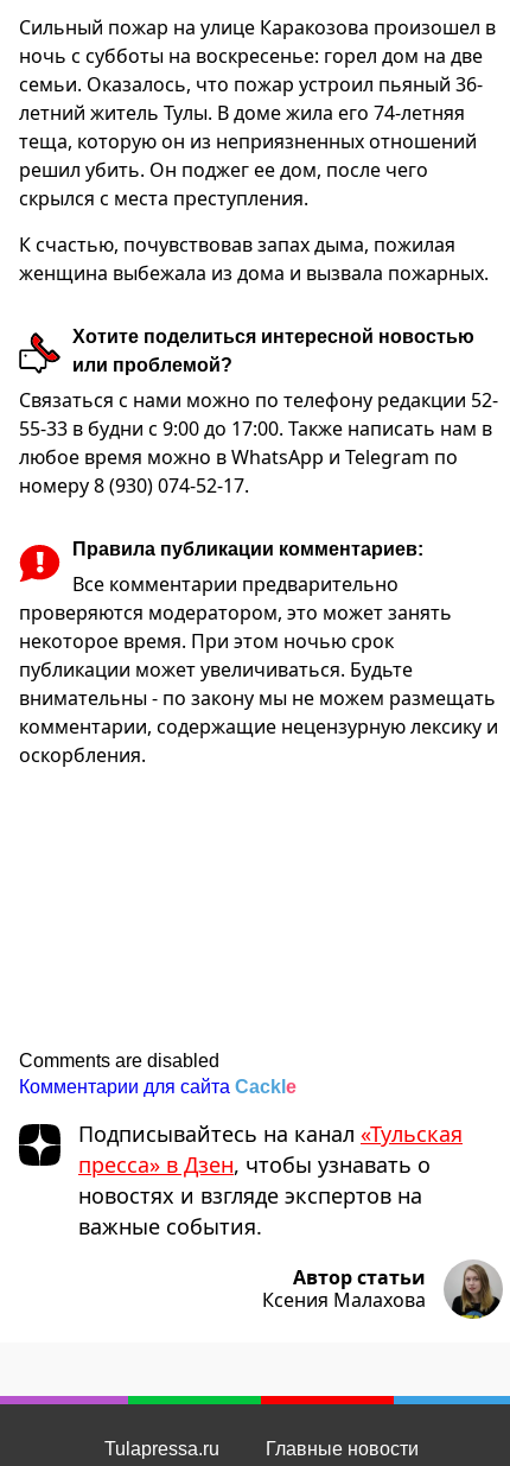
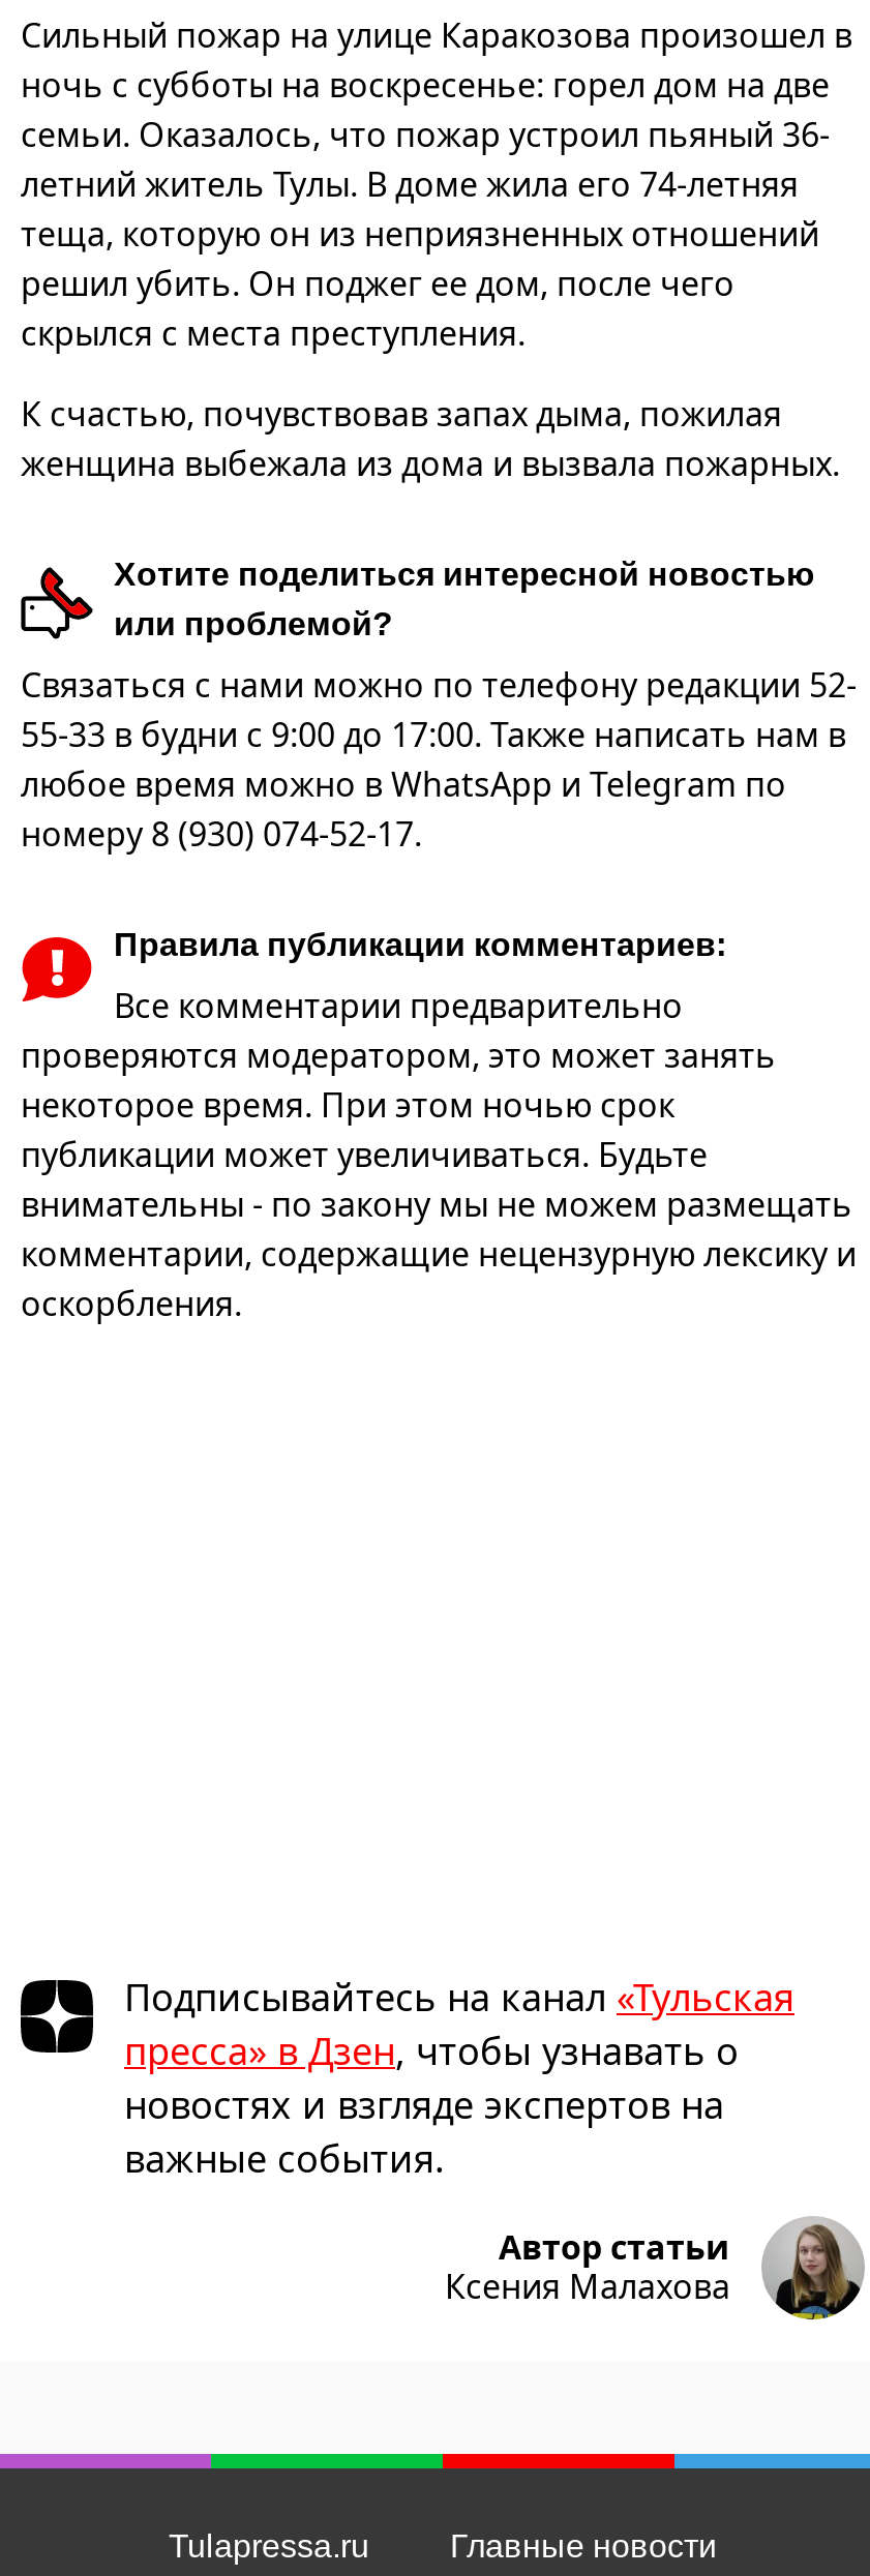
[19,1050,297,1096] Comments are disabled | Комментарии для сайта Cackle -> none

